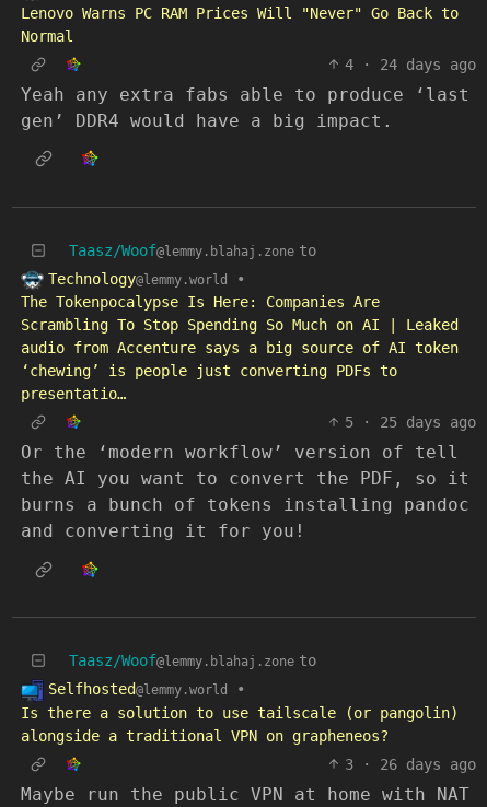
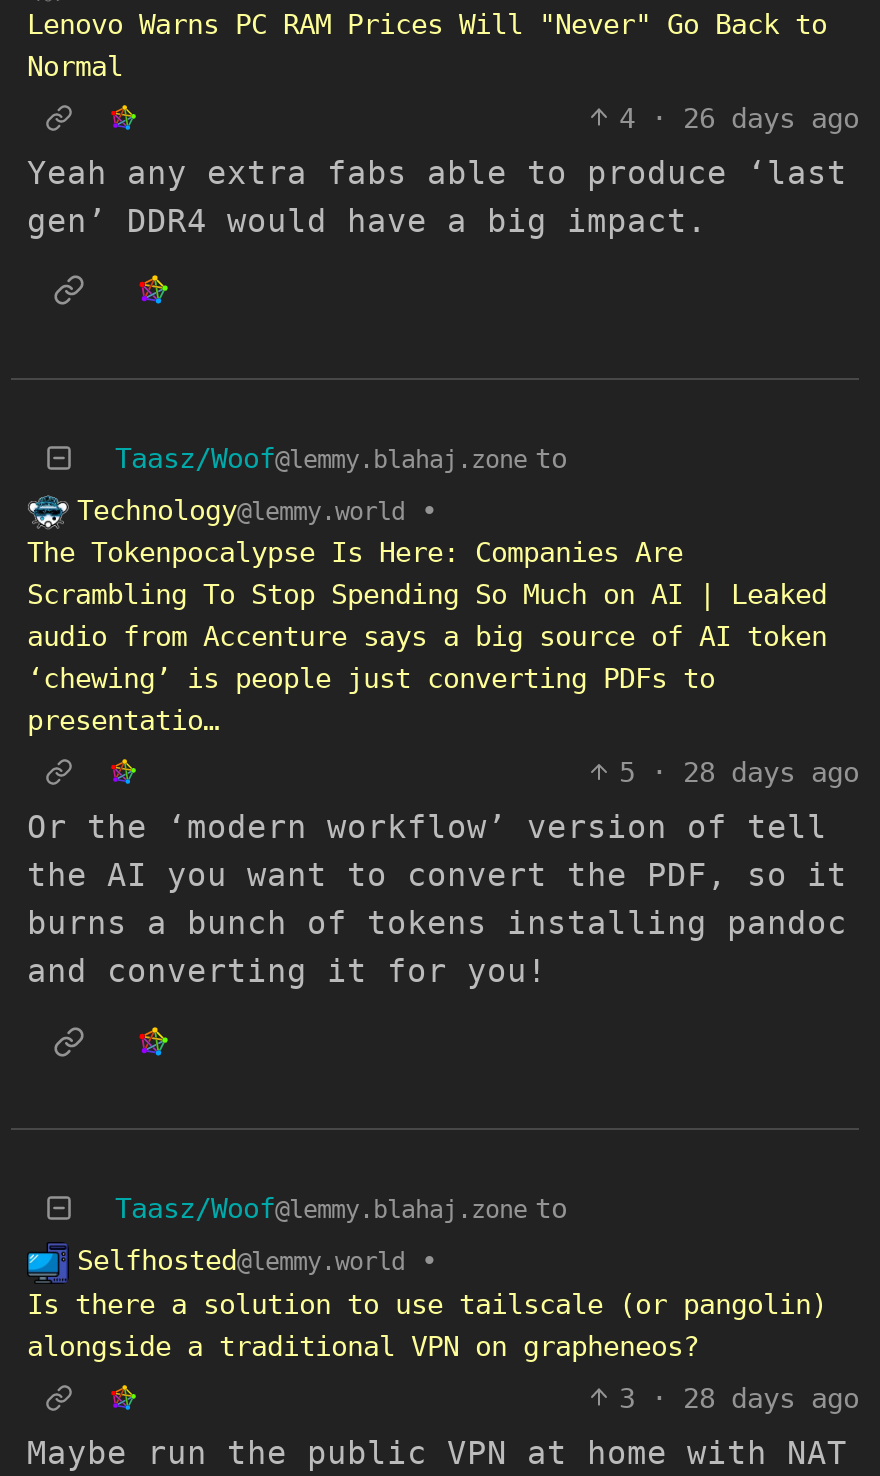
[345,55,476,73] 4 · 24 days ago -> [619,101,859,133] 4 · 26 days ago
[345,413,476,431] 5 · 25 days ago -> [619,756,859,788] 5 · 28 days ago
[345,755,476,773] 3 · 26 days ago -> [619,1381,859,1413] 3 · 28 days ago

